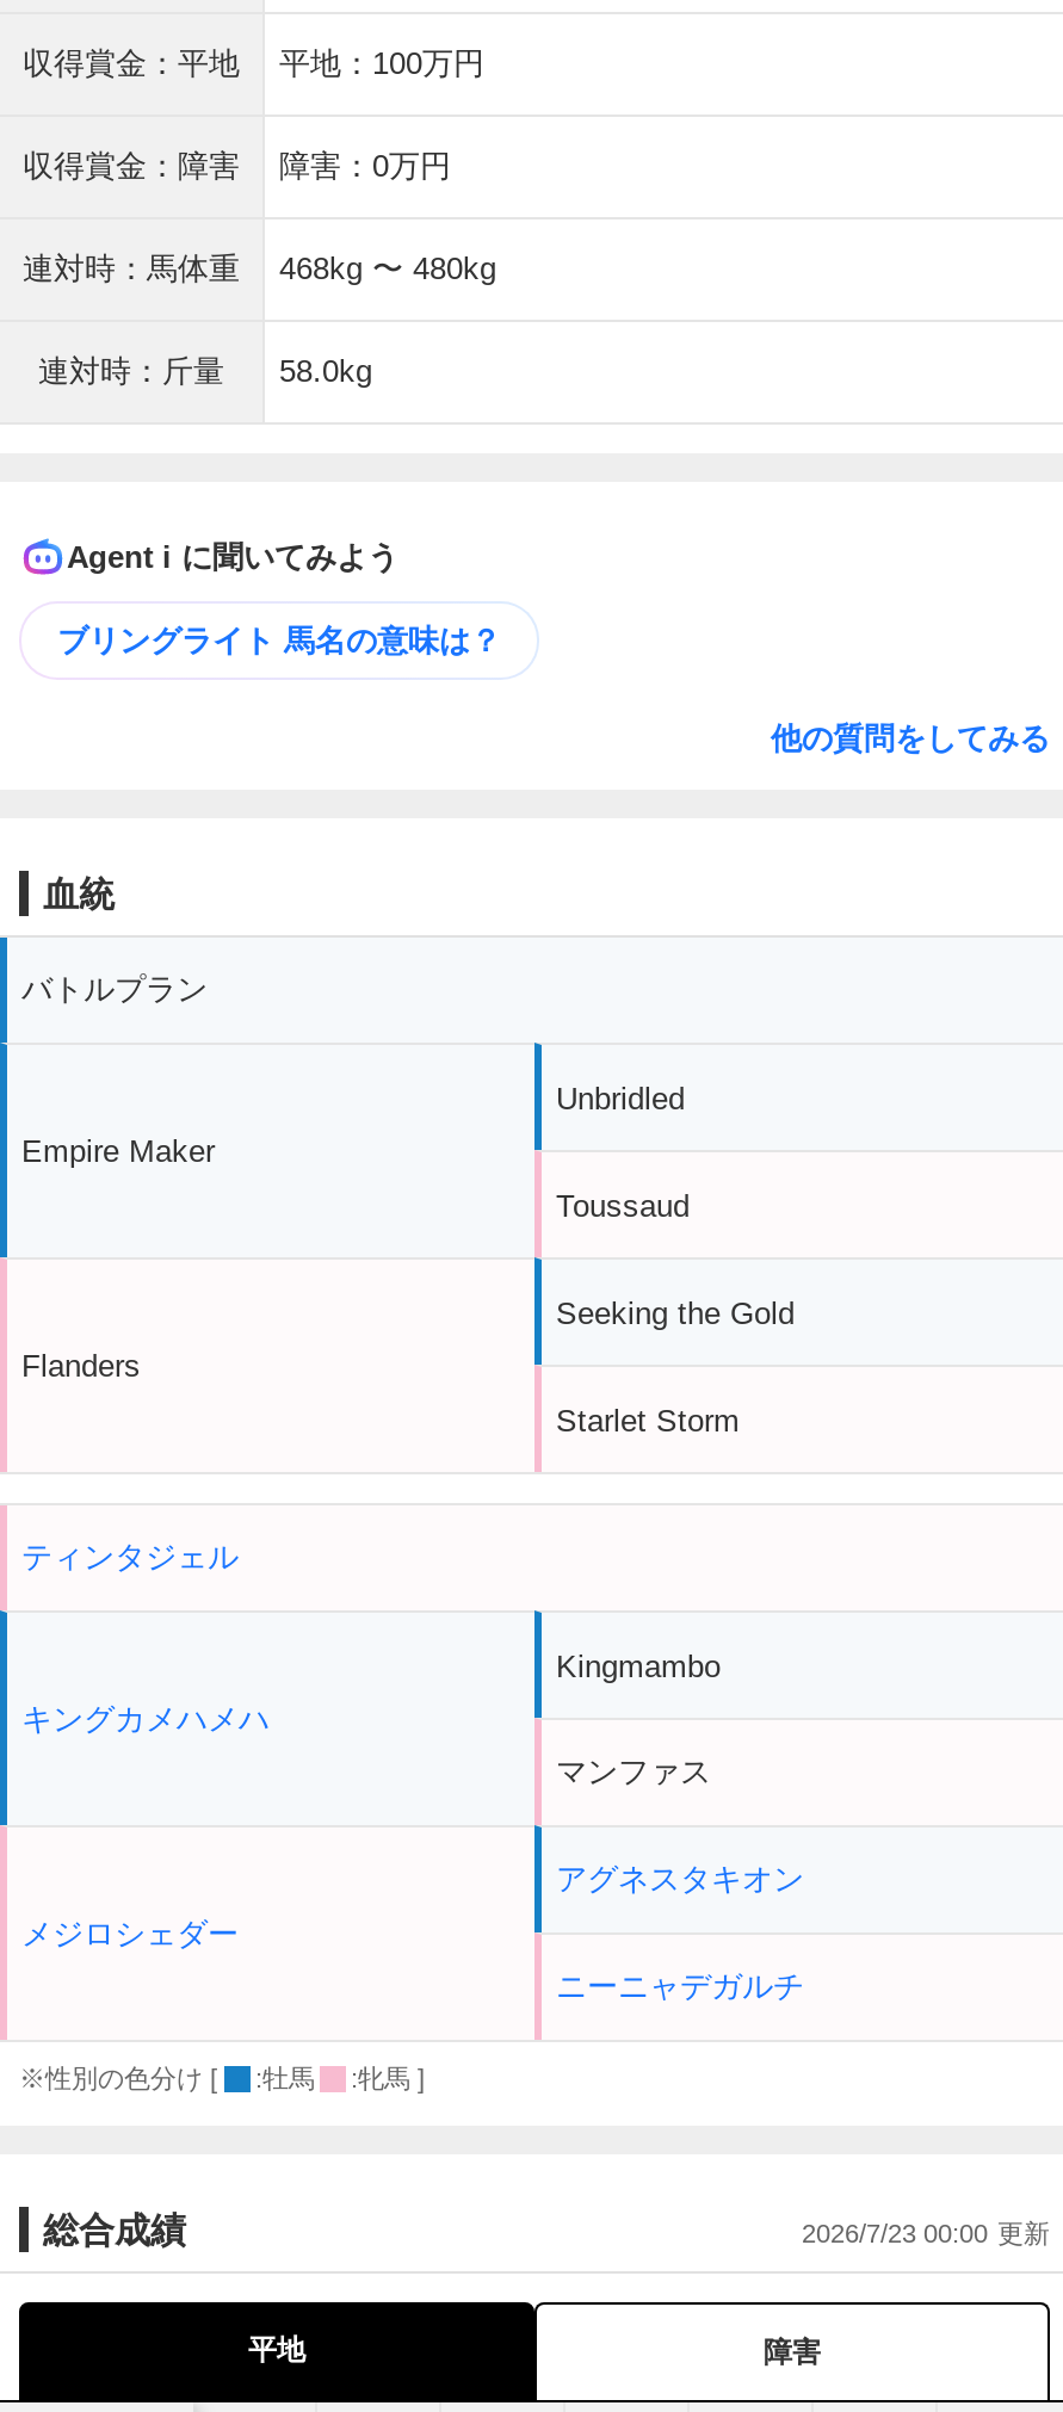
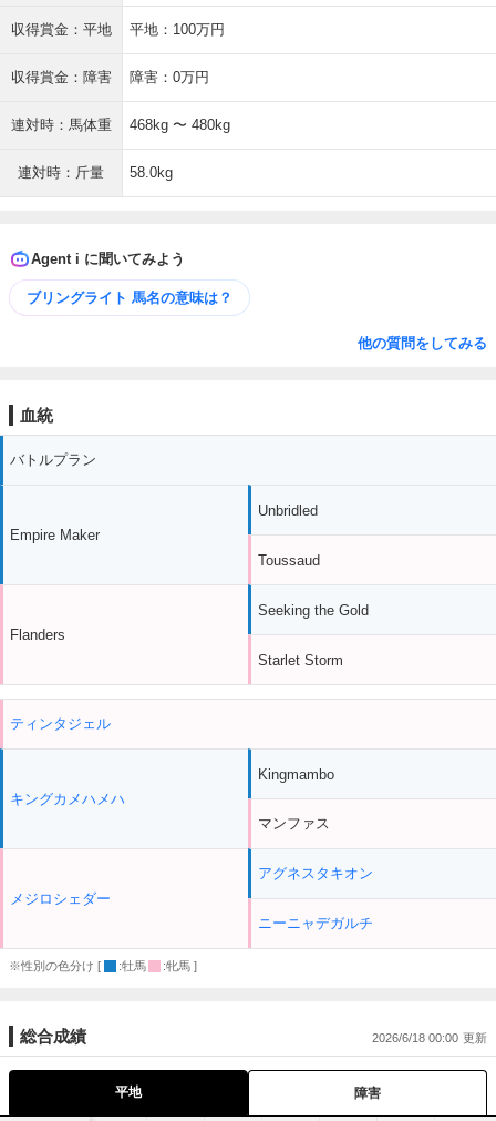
[802,2219,988,2247] 2026/7/23 00:00 -> [372,1031,458,1044] 2026/6/18 00:00

